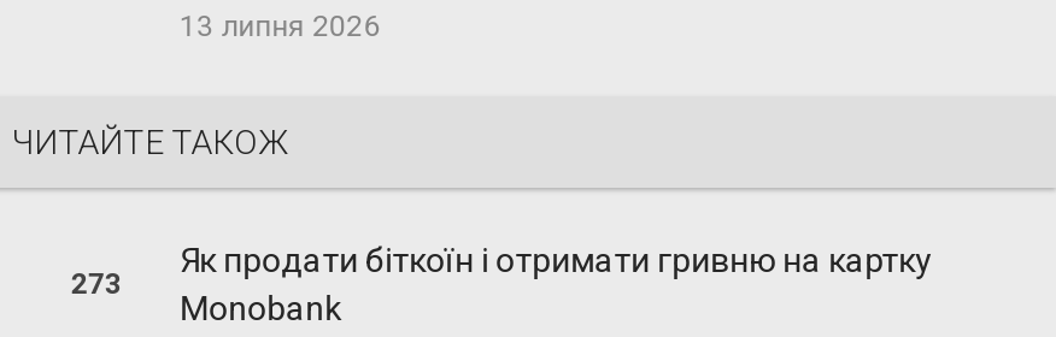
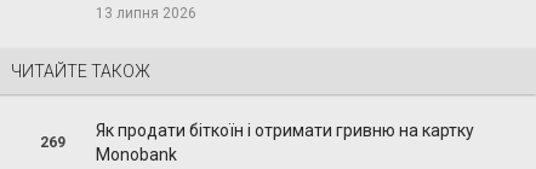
[71,268,121,302] 273 -> [40,134,66,151] 269

